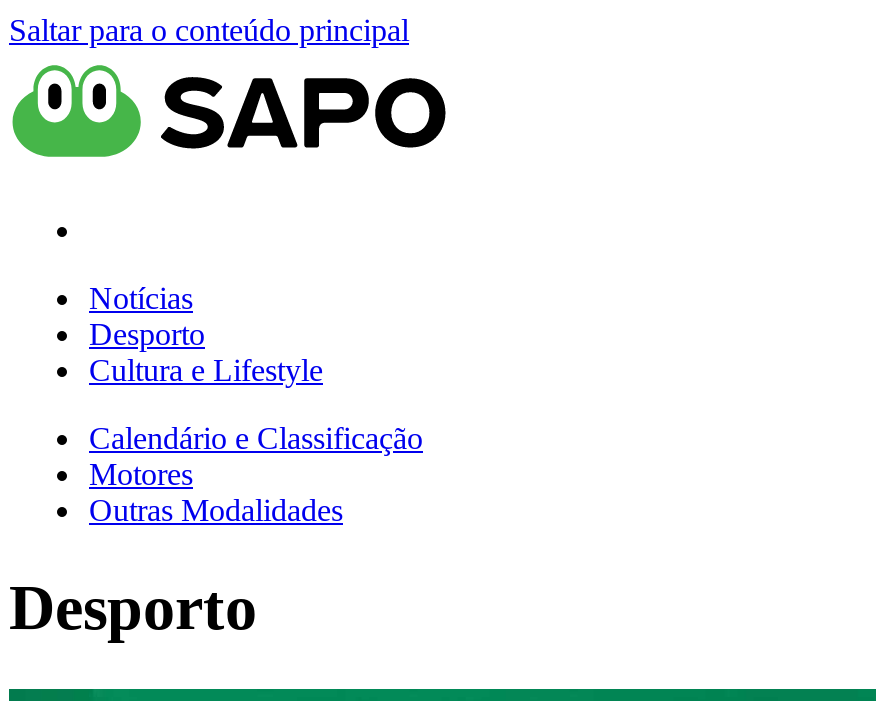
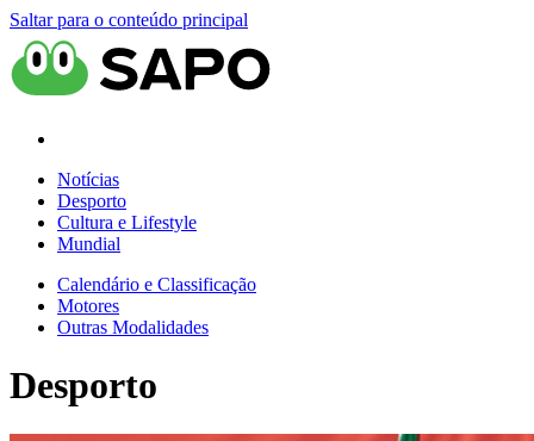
none -> [57,234,120,254] Mundial

